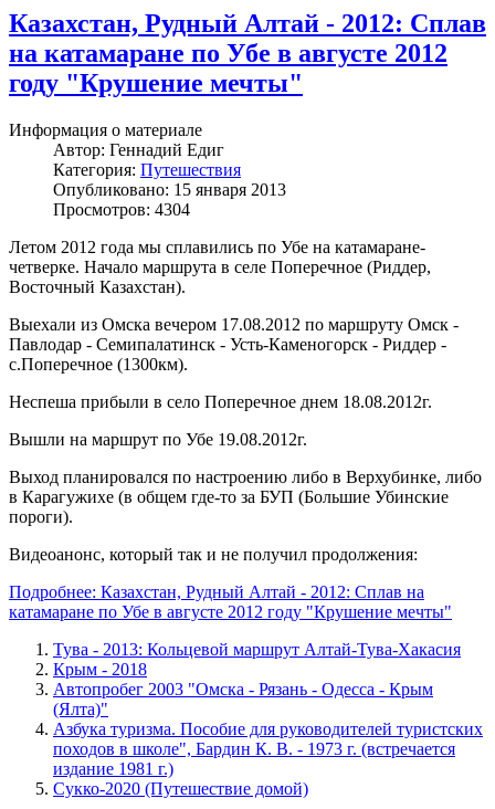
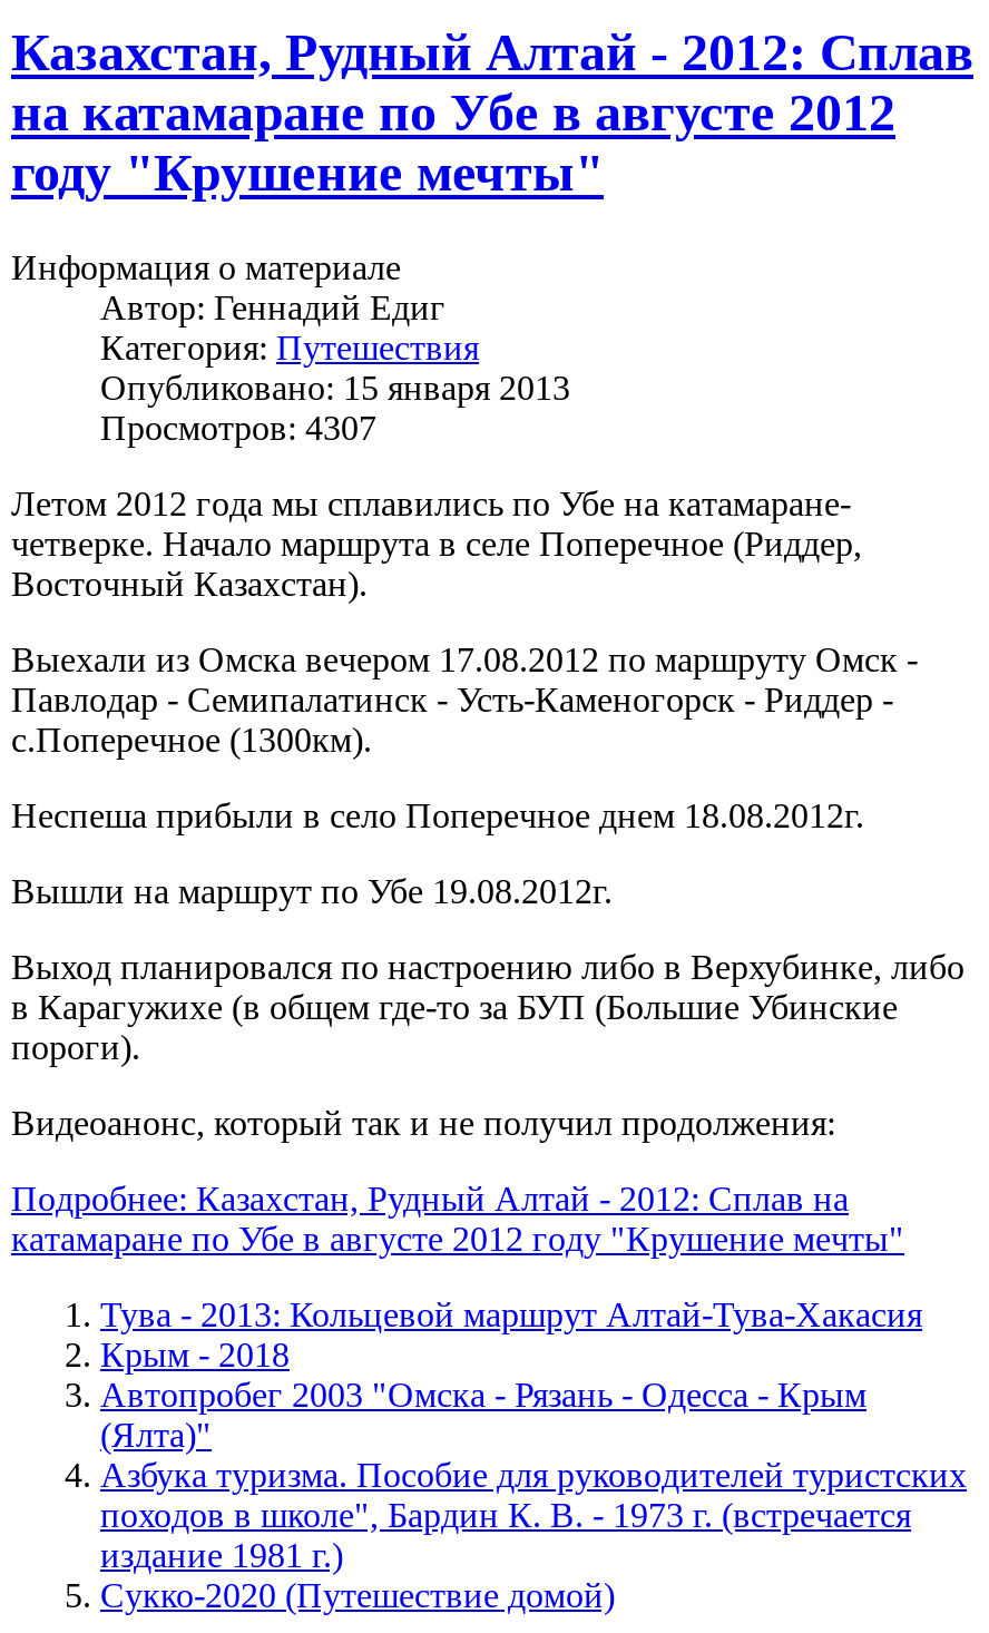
[53,200,190,219] Просмотров: 4304 -> [100,409,376,447] Просмотров: 4307

